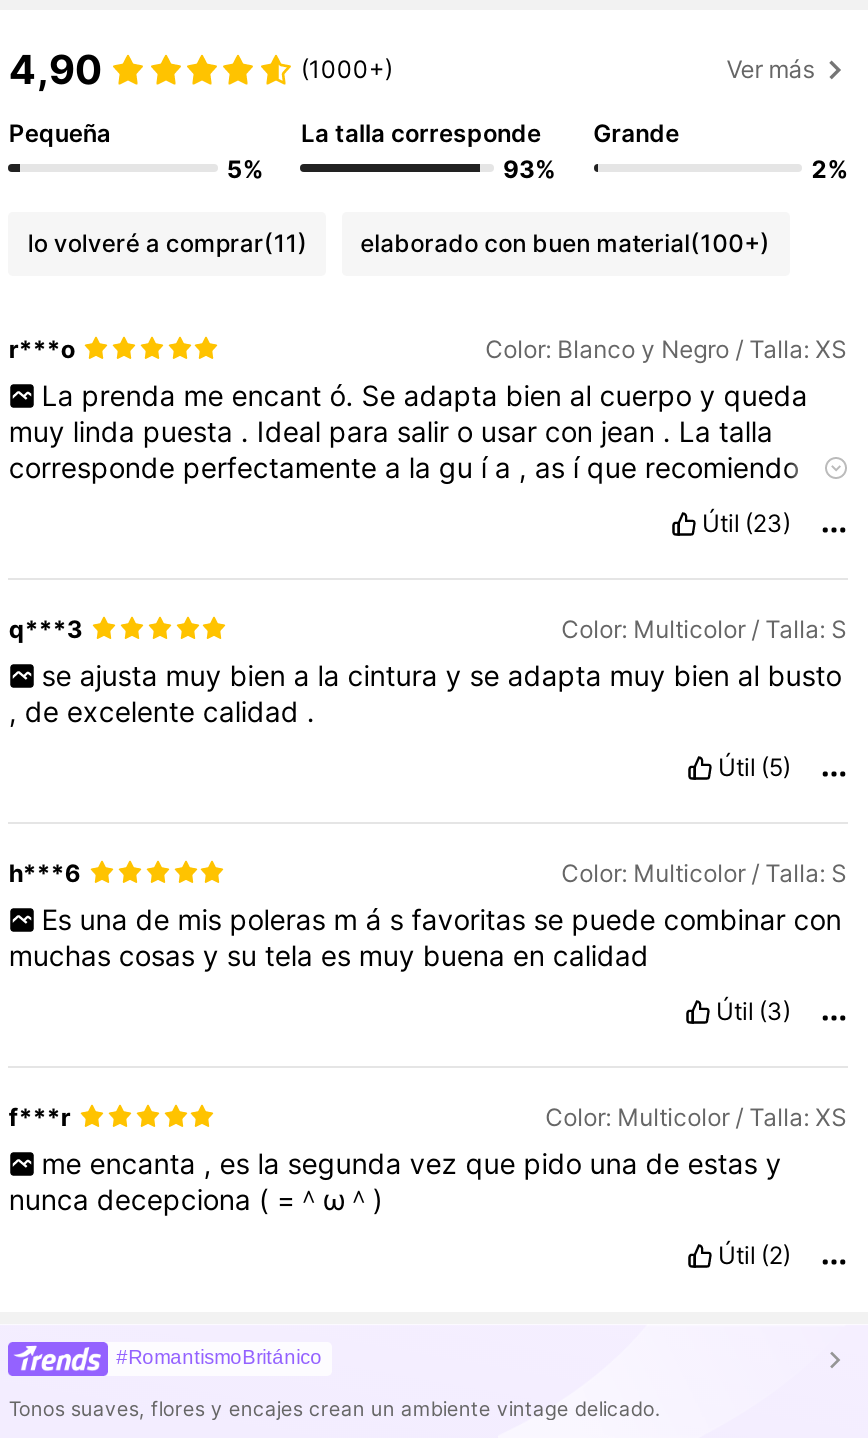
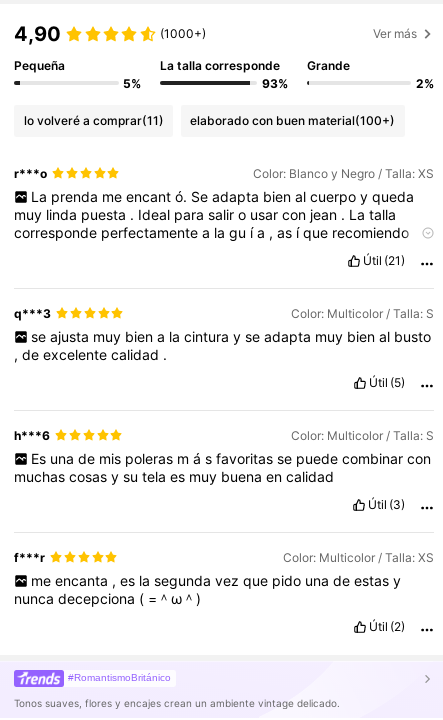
[702,508,791,538] Útil (23) -> [363,253,405,268] Útil (21)

